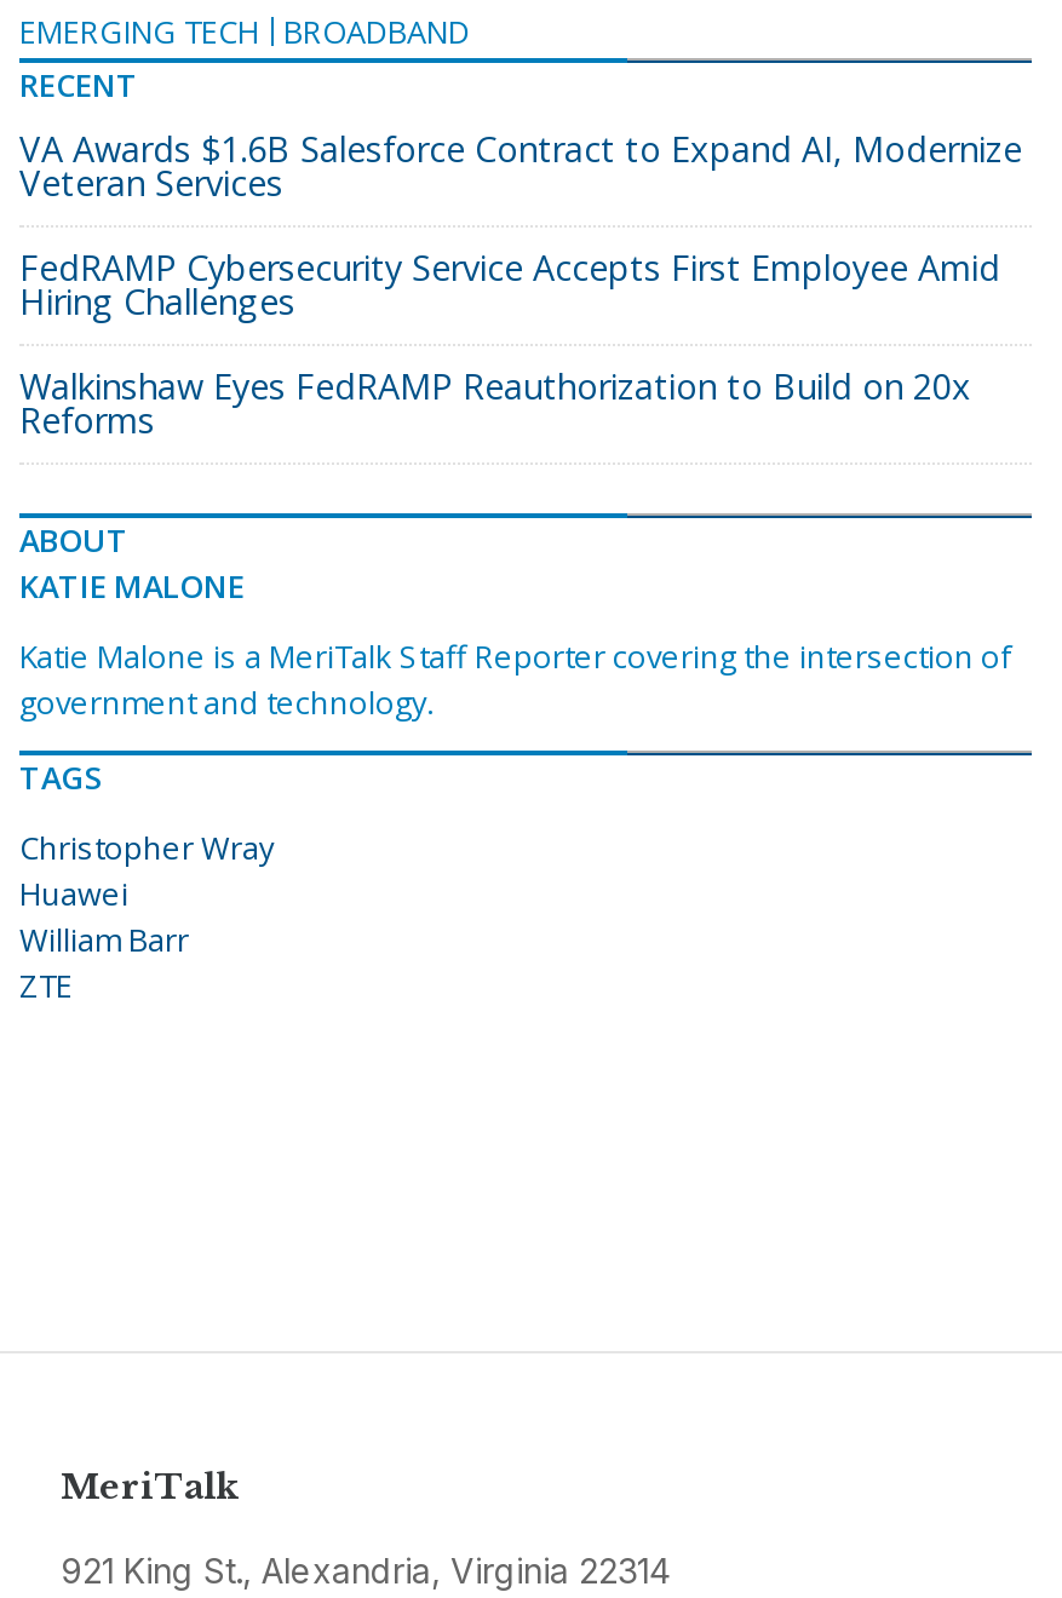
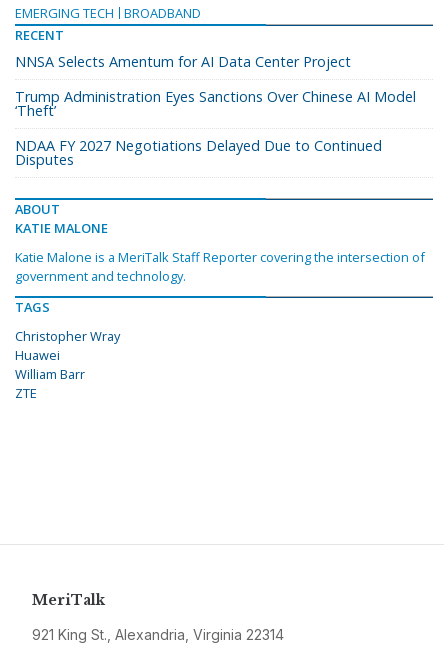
[19,125,1022,205] VA Awards $1.6B Salesforce Contract to Expand AI, Modernize | Veteran Services -> [15,52,351,71] NNSA Selects Amentum for AI Data Center Project
[19,244,1000,323] FedRAMP Cybersecurity Service Accepts First Employee Amid | Hiring Challenges -> [15,87,416,120] Trump Administration Eyes Sanctions Over Chinese AI Model | ‘Theft’
[19,362,971,442] Walkinshaw Eyes FedRAMP Reauthorization to Build on 20x | Reforms -> [15,136,382,169] NDAA FY 2027 Negotiations Delayed Due to Continued | Disputes

